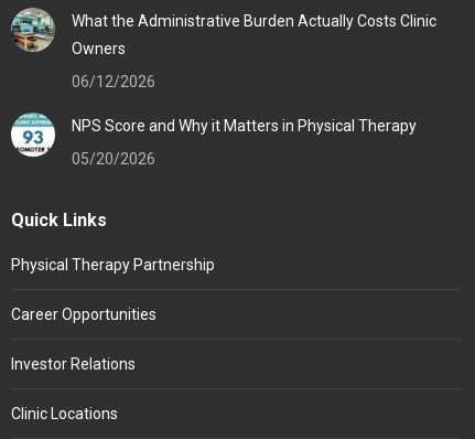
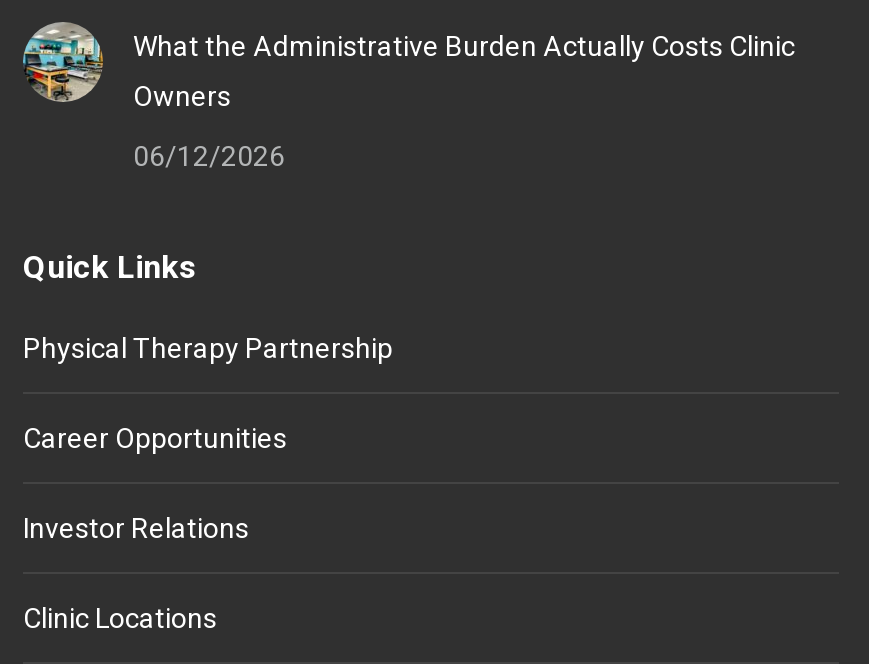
[10,111,417,168] [image] | NPS Score and Why it Matters in Physical Therapy | 05/20/2026 -> none

